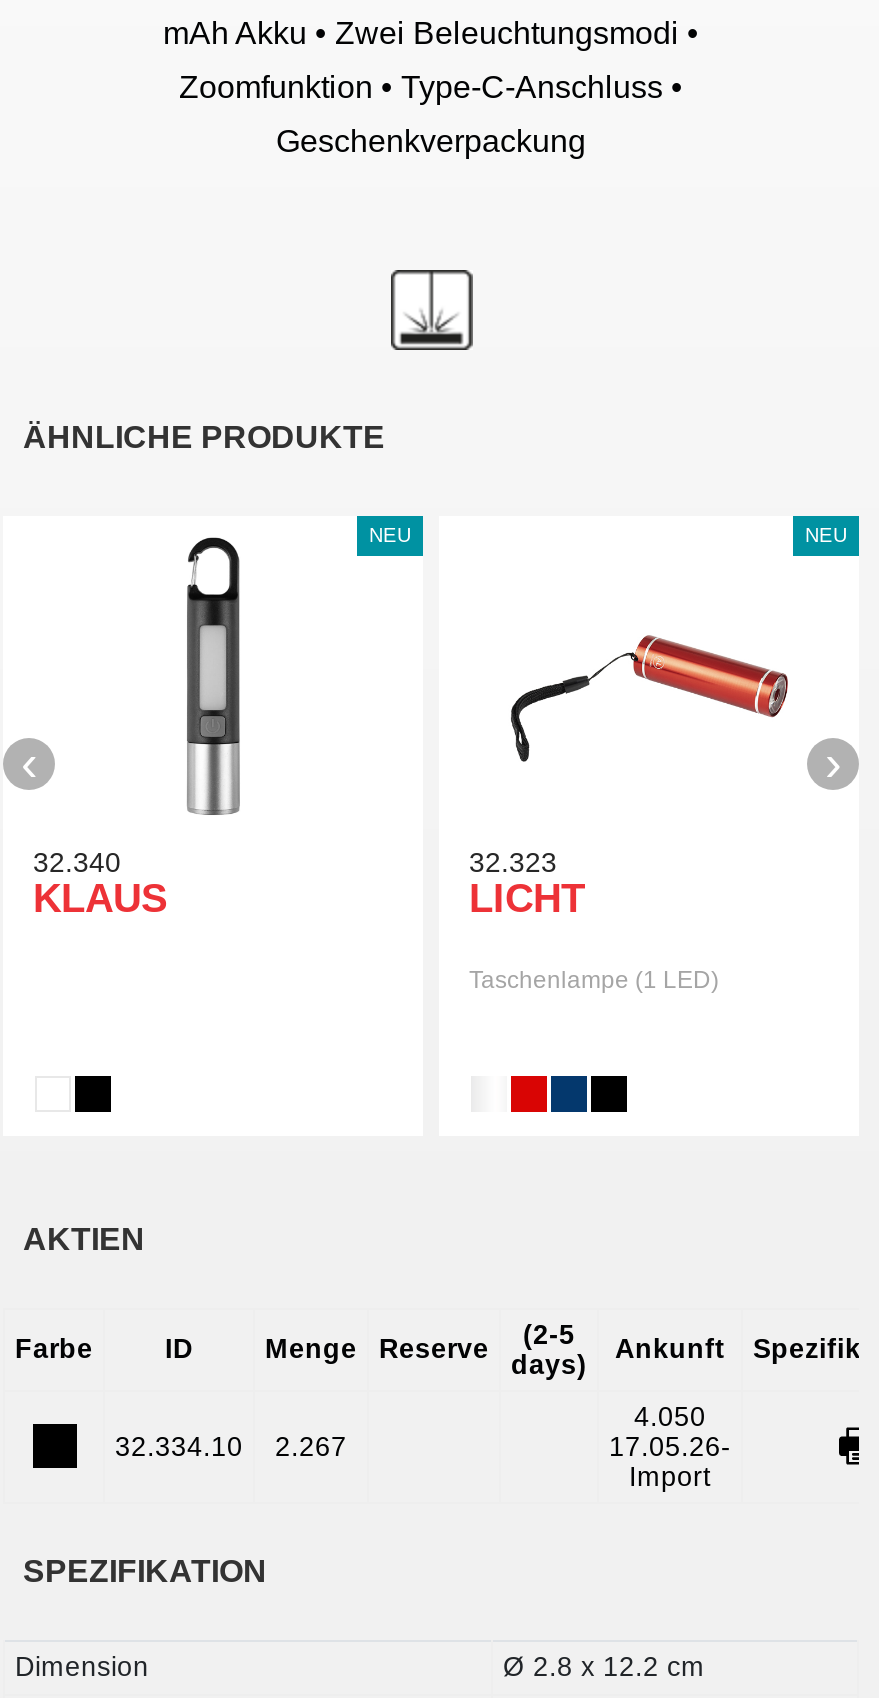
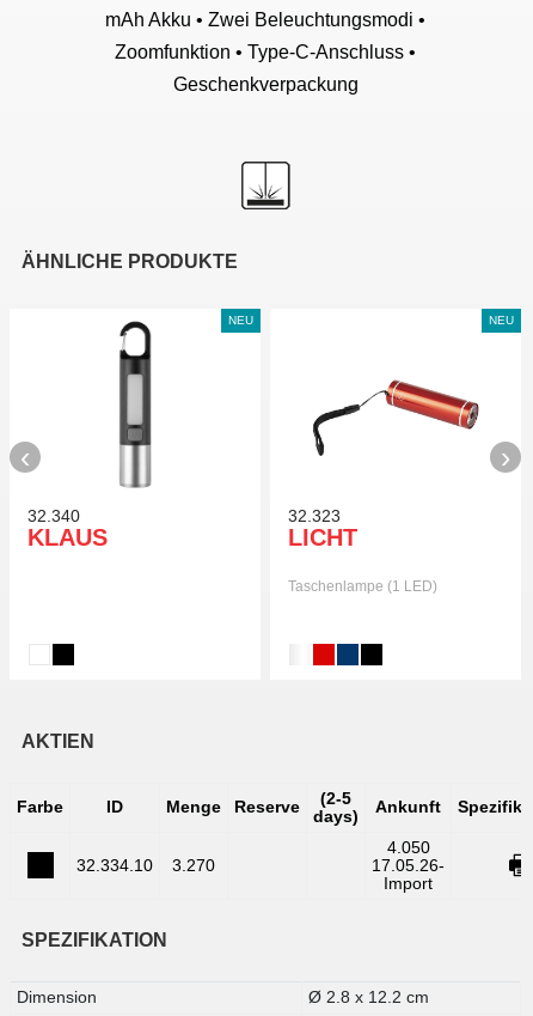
[115,1431,347,1461] 32.334.10 2.267 -> [76,856,215,874] 32.334.10 3.270

